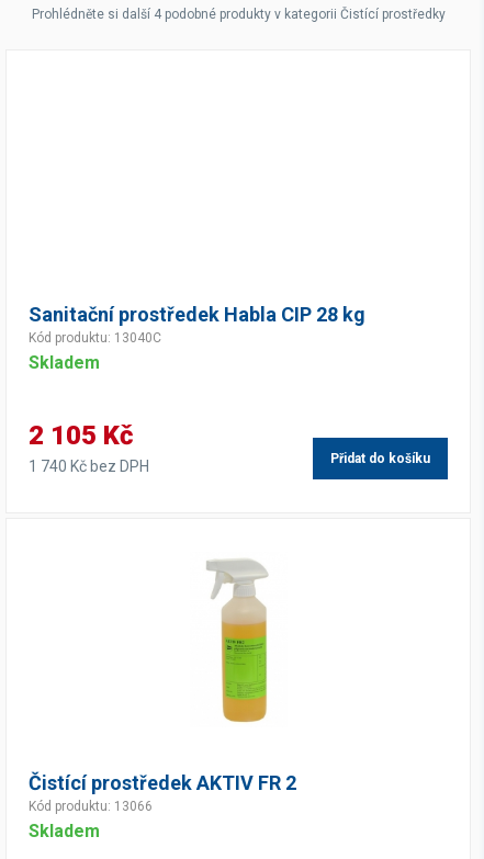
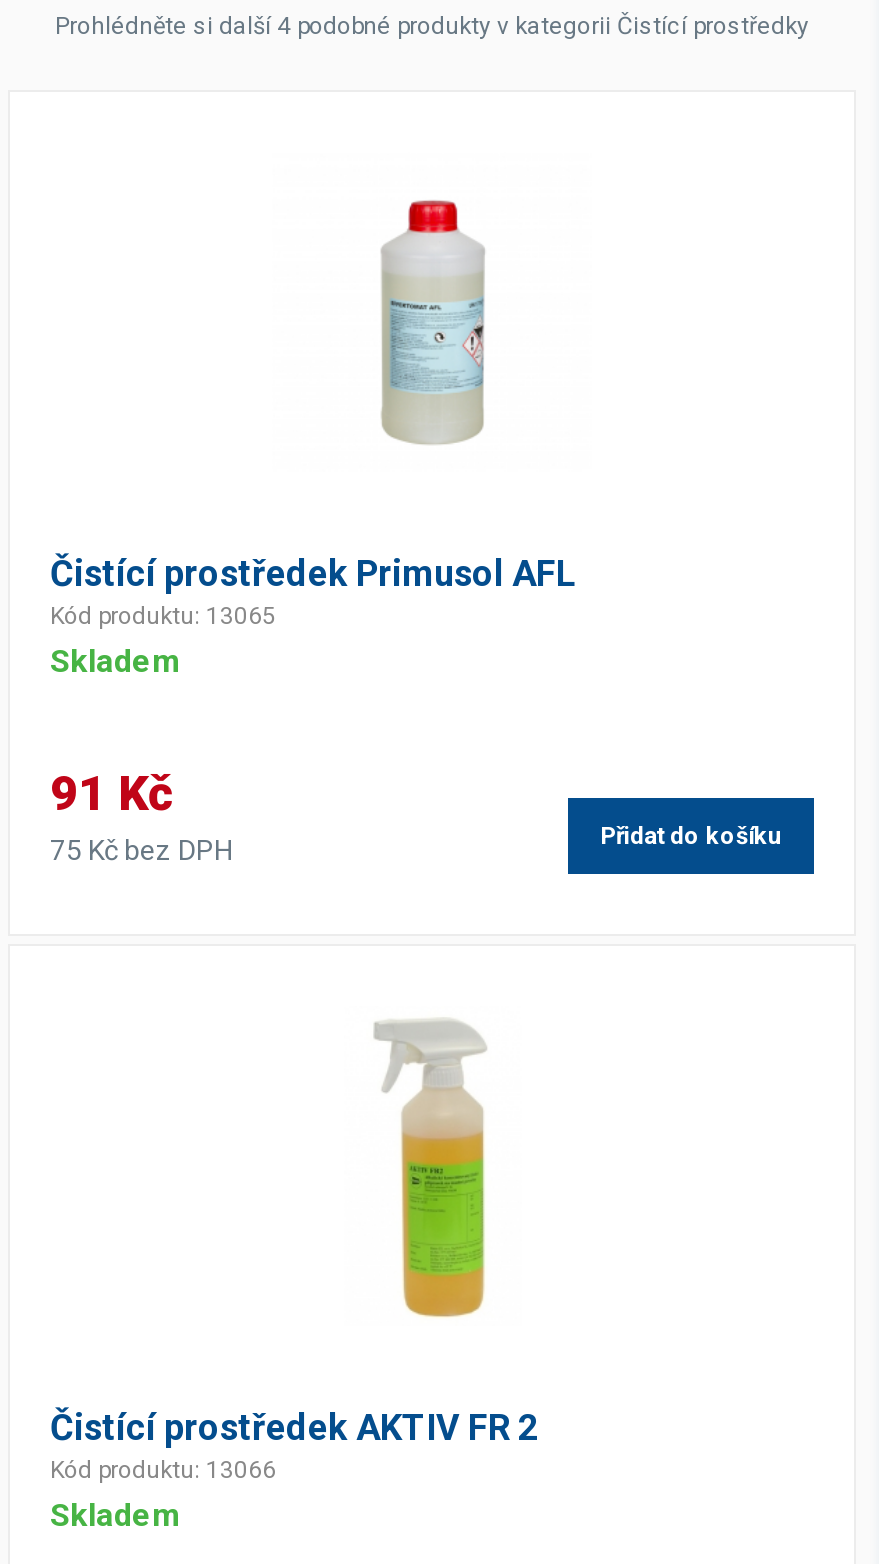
none -> [380,198,486,446] [image]
[29,303,365,346] Sanitační prostředek Habla CIP 28 kg | Kód produktu: 13040C -> [50,552,576,630] Čistící prostředek Primusol AFL | Kód produktu: 13065
[29,420,133,451] 2 105 Kč -> [50,766,172,822] 91 Kč
[29,457,149,475] 1 740 Kč bez DPH -> [50,834,232,866] 75 Kč bez DPH

